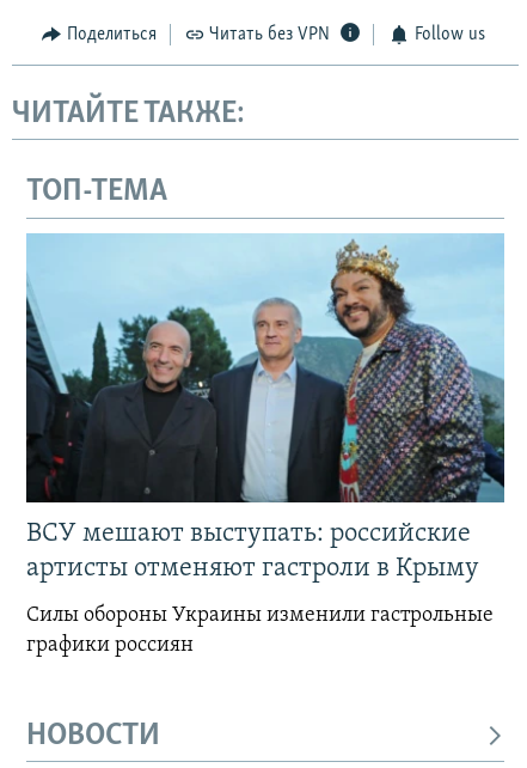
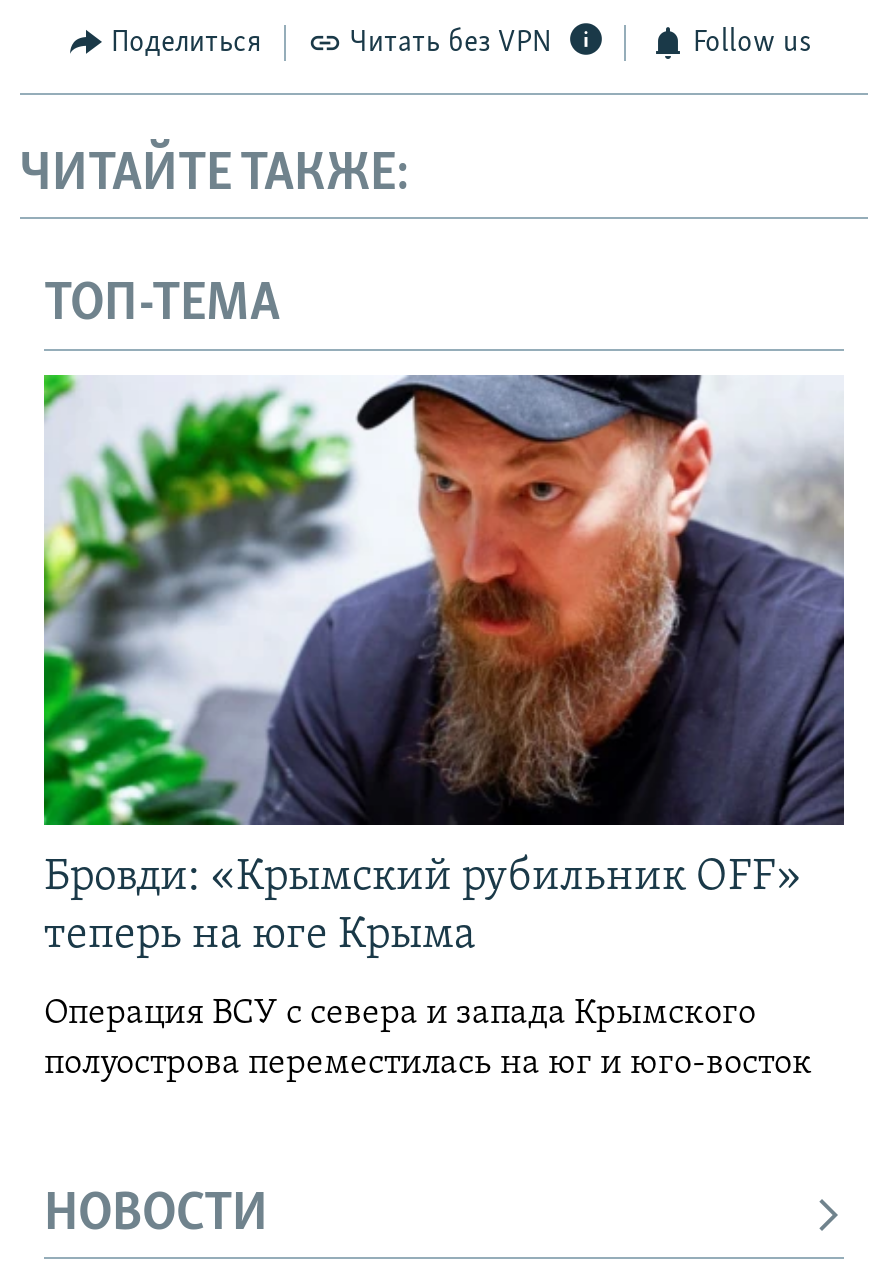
[25,233,505,582] [image] | ВСУ мешают выступать: российские | артисты отменяют гастроли в Крыму -> [42,373,846,959] [image] | Бровди: «Крымский рубильник OFF» | теперь на юге Крыма
[26,604,494,657] Силы обороны Украины изменили гастрольные | графики россиян -> [44,995,812,1083] Операция ВСУ с севера и запада Крымского | полуострова переместилась на юг и юго-восток

